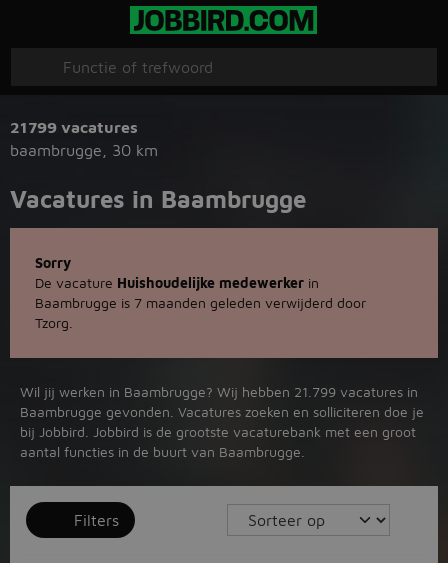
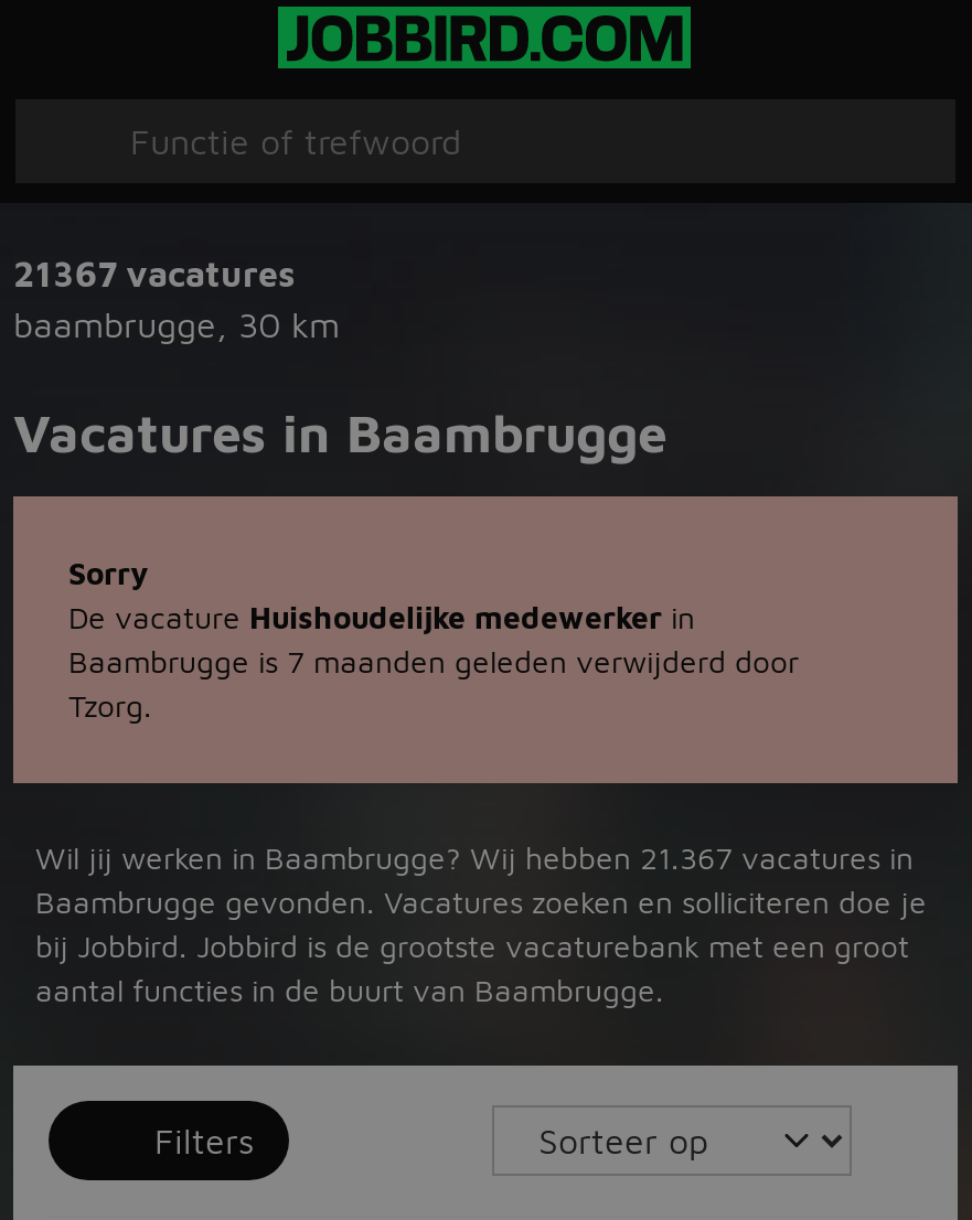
[10,118,138,136] 21799 vacatures -> [13,254,296,293] 21367 vacatures
[20,383,418,400] Wil jij werken in Baambrugge? Wij hebben 21.799 vacatures in -> [35,838,914,876] Wil jij werken in Baambrugge? Wij hebben 21.367 vacatures in

